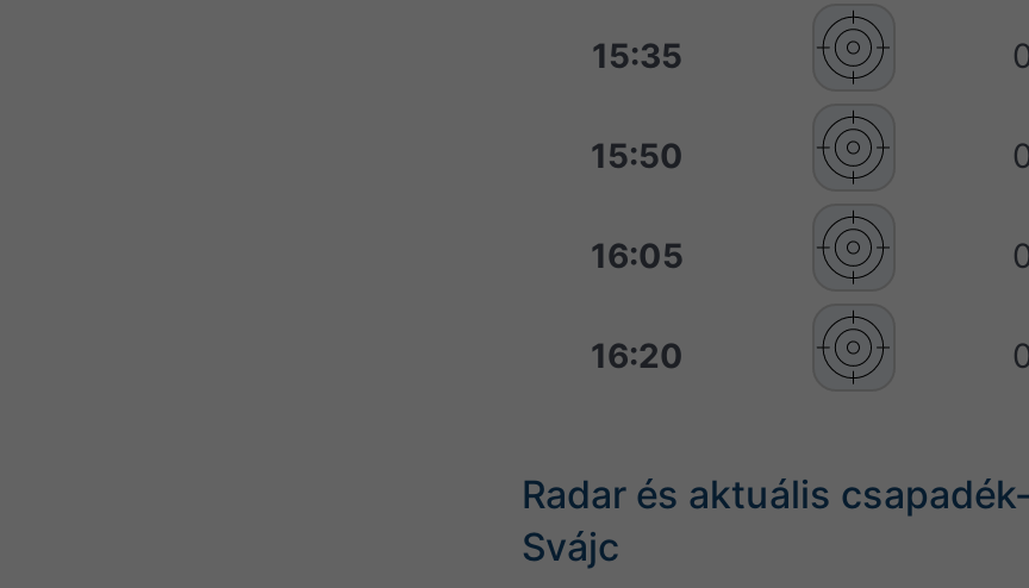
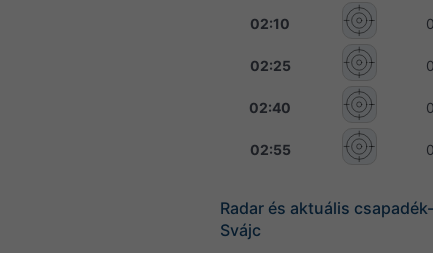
[592,33,682,74] 15:35 -> [250,14,290,31] 02:10
[591,133,684,174] 15:50 -> [249,56,290,73] 02:25
[591,233,684,274] 16:05 -> [249,98,291,115] 02:40
[591,333,684,374] 16:20 -> [249,140,290,157] 02:55

